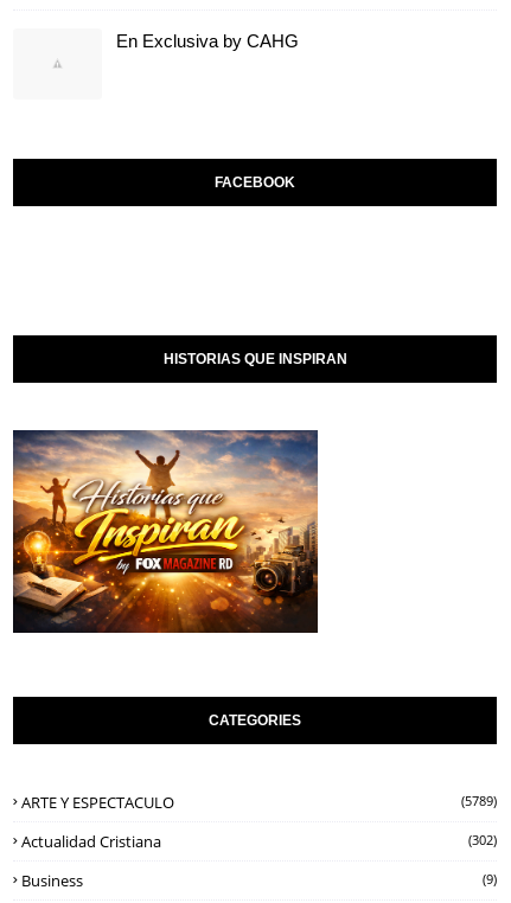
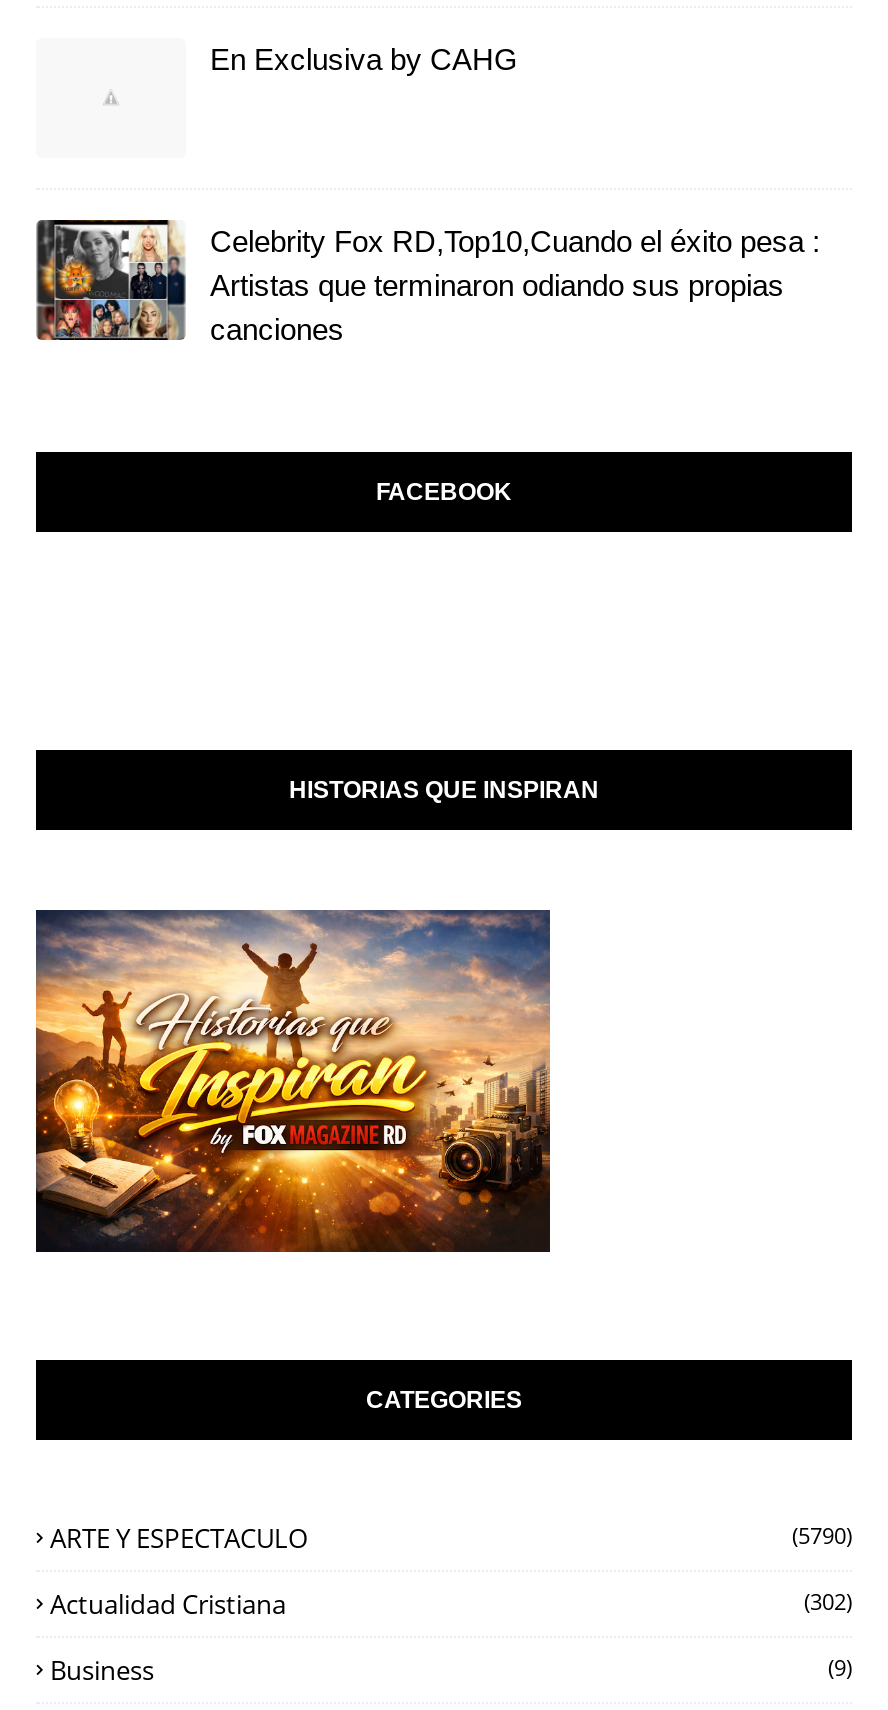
none -> [34,218,820,346] [image] | Celebrity Fox RD,Top10,Cuando el éxito pesa : | Artistas que terminaron odiando sus propias | canciones
[461,791,497,809] (5789) -> [792,1520,852,1550] (5790)

